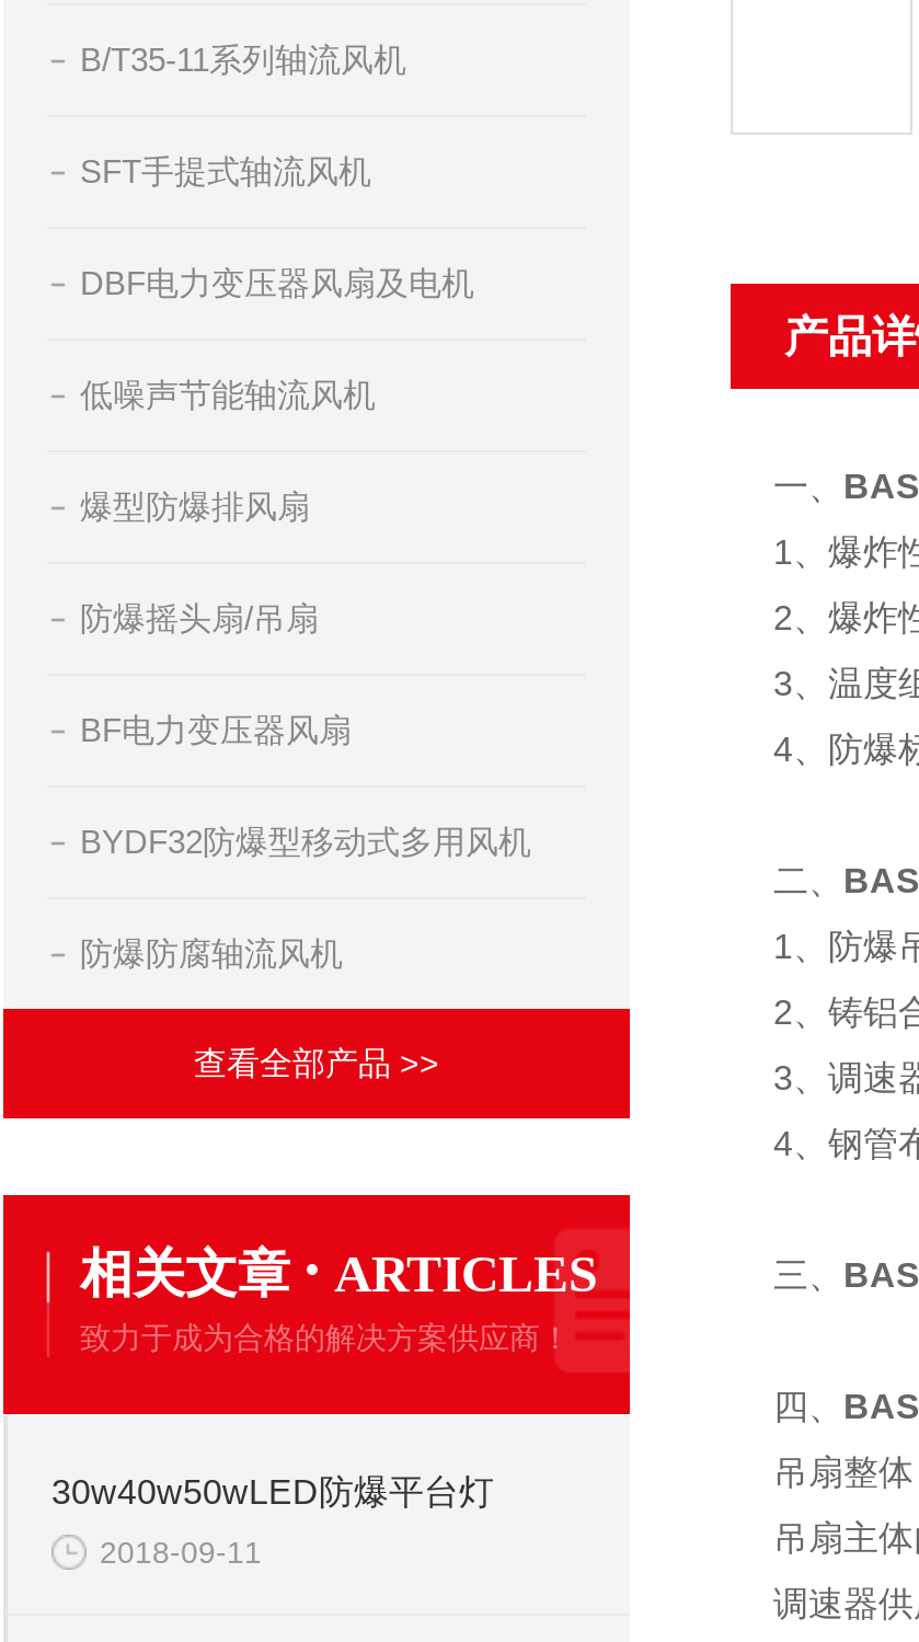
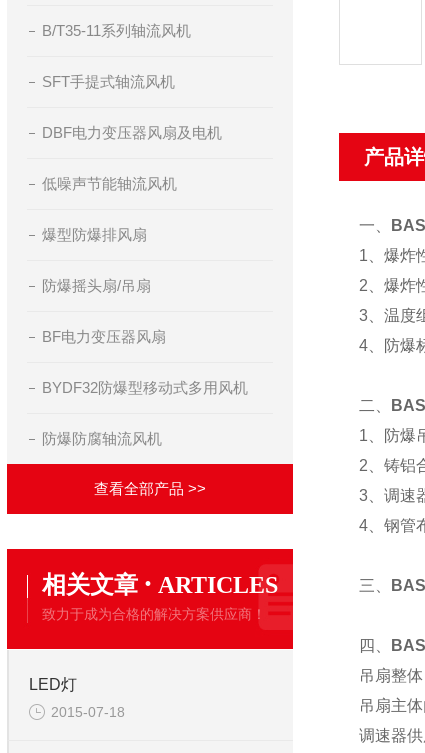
[51,1473,494,1511] 30w40w50wLED防爆平台灯 -> [29,676,77,693] LED灯
[100,1535,262,1570] 2018-09-11 -> [51,704,125,720] 2015-07-18

